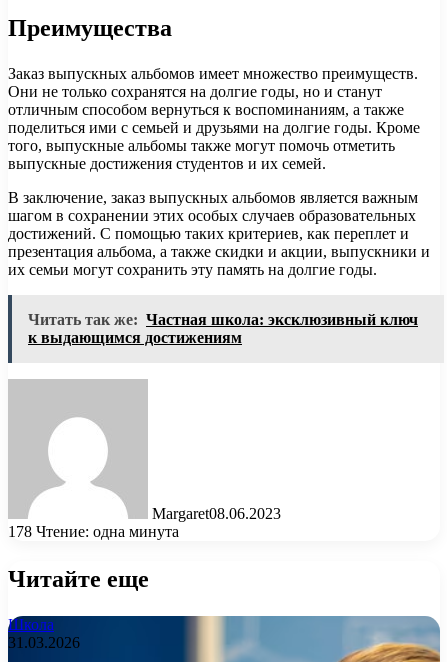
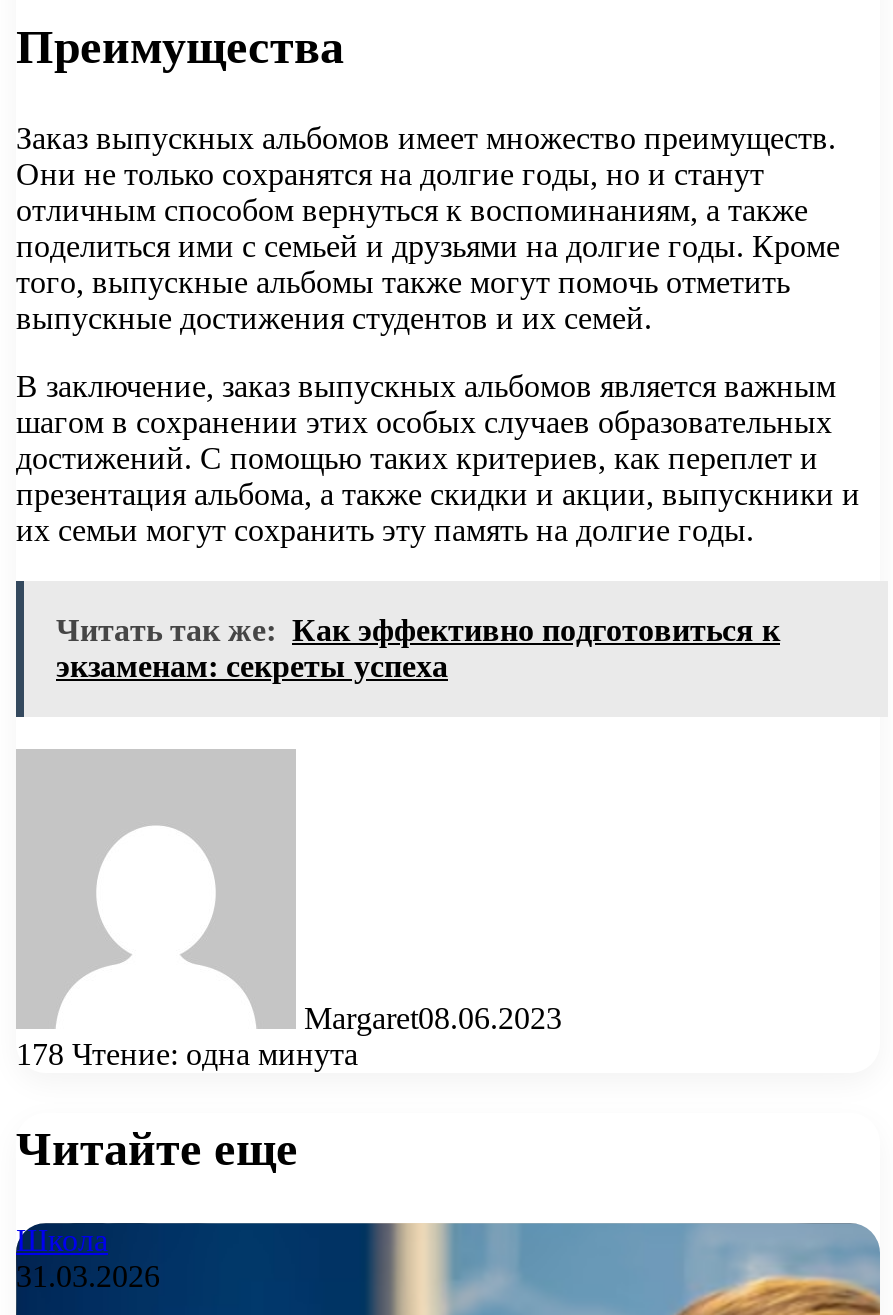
[28,311,418,346] Читать так же: Частная школа: эксклюзивный ключ | к выдающимся достижениям -> [56,613,780,683] Читать так же: Как эффективно подготовиться к | экзаменам: секреты успеха

